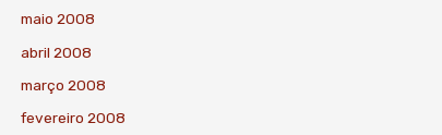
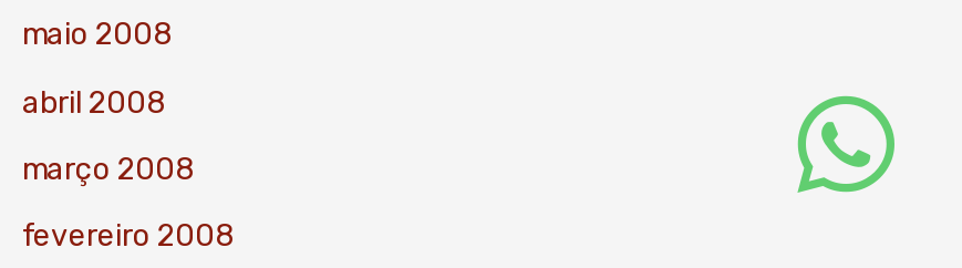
none -> [795,93,897,195] [image]

